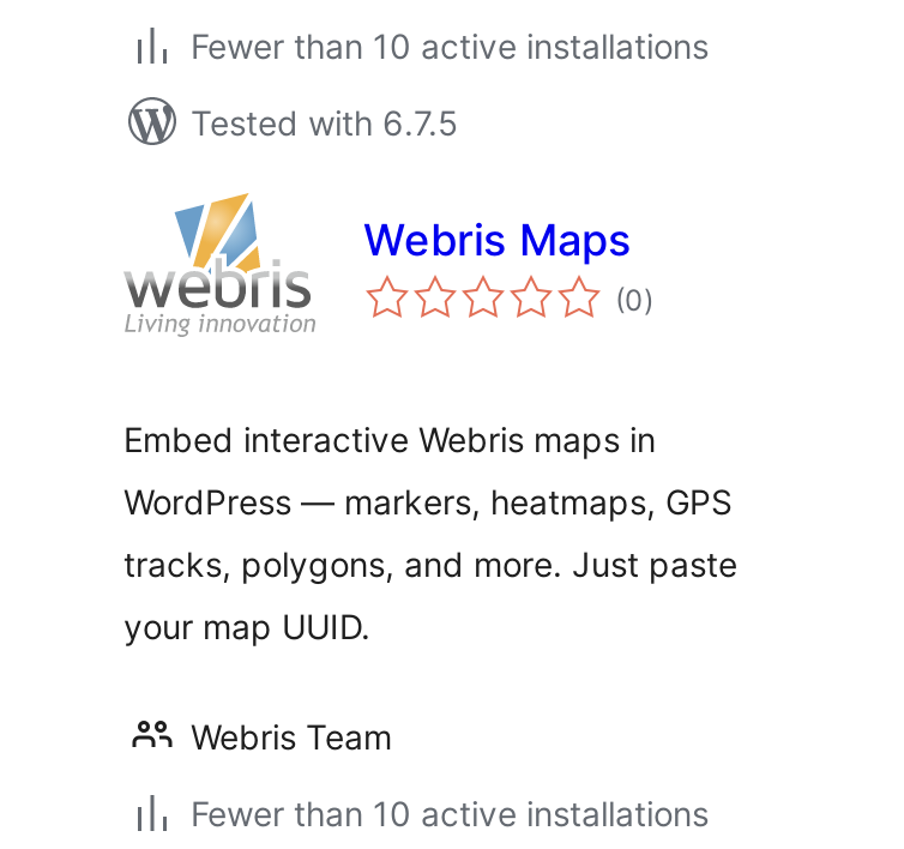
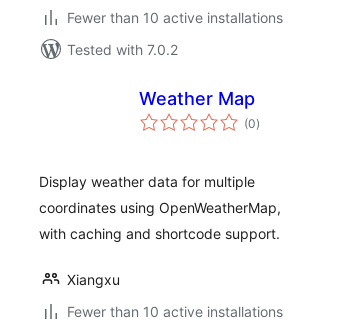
[191,102,459,143] Tested with 6.7.5 -> [67,41,178,58] Tested with 7.0.2
[123,191,318,339] [image] -> none
[363,215,632,265] Webris Maps -> [139,88,255,109] Weather Map
[123,419,737,757] Embed interactive Webris maps in | WordPress — markers, heatmaps, GPS | tracks, polygons, and more. Just paste | your map UUID. | Webris Team -> [39,173,281,288] Display weather data for multiple | coordinates using OpenWeatherMap, | with caching and shortcode support. | Xiangxu

